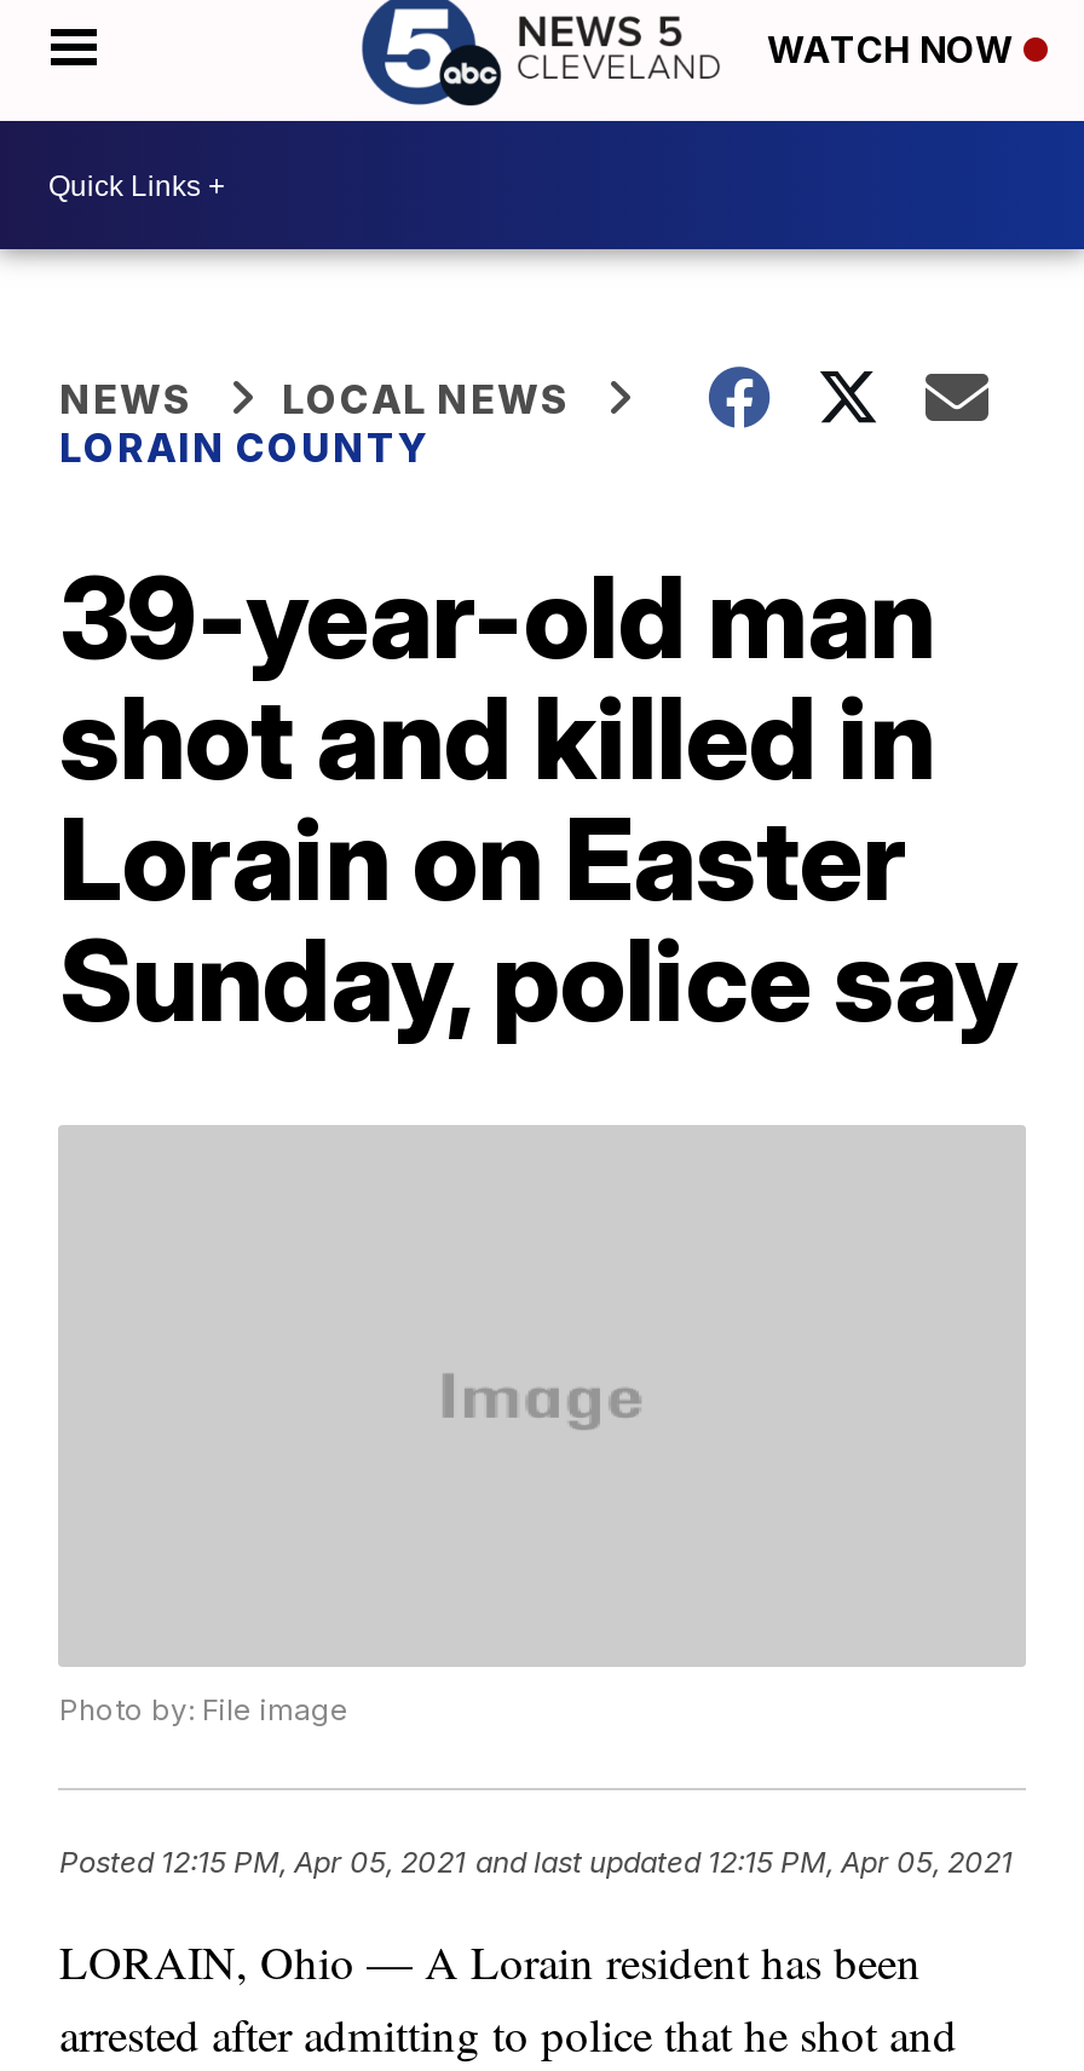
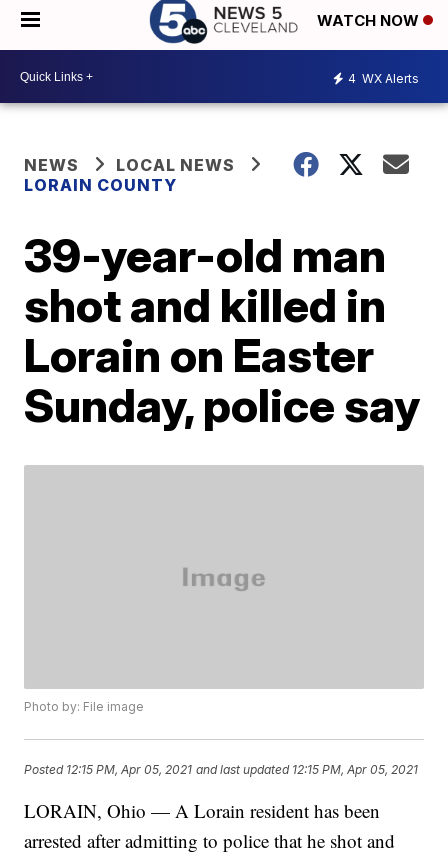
none -> [348,70,419,85] 4 WX Alerts

